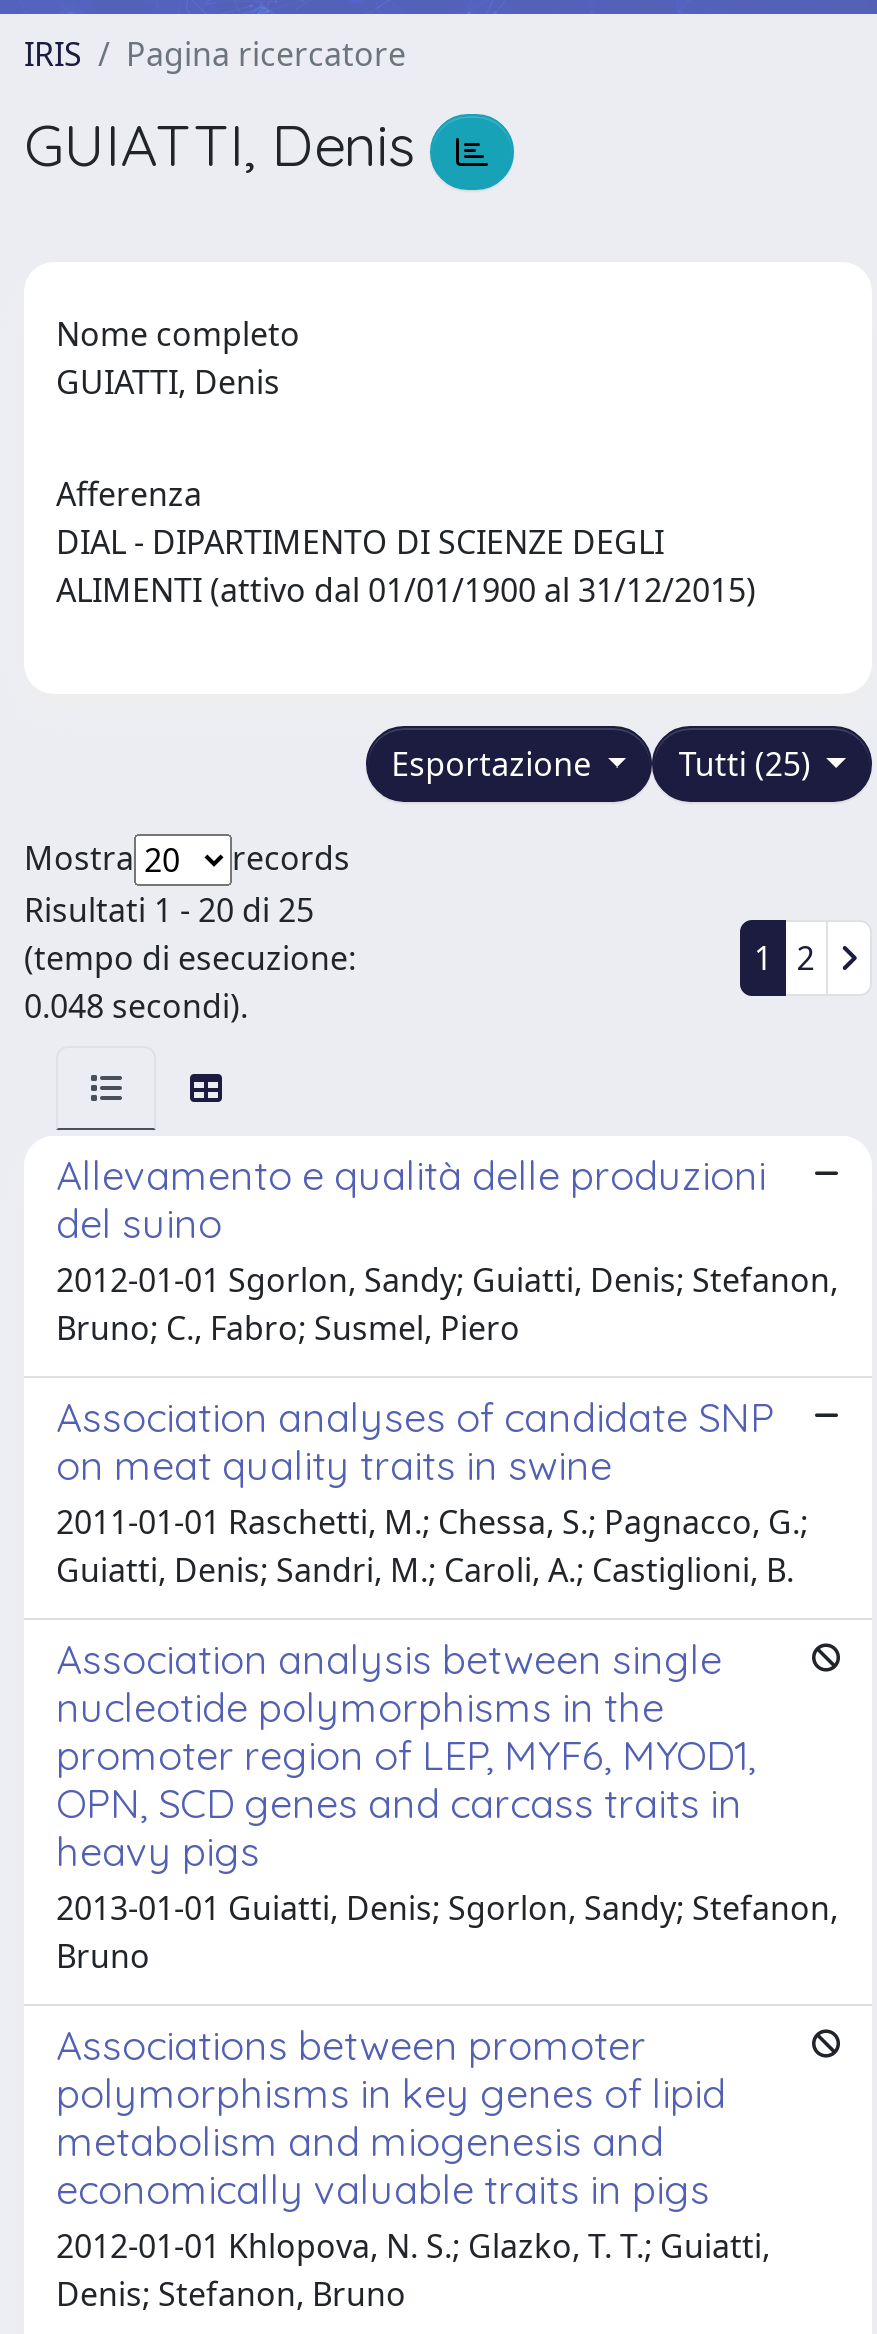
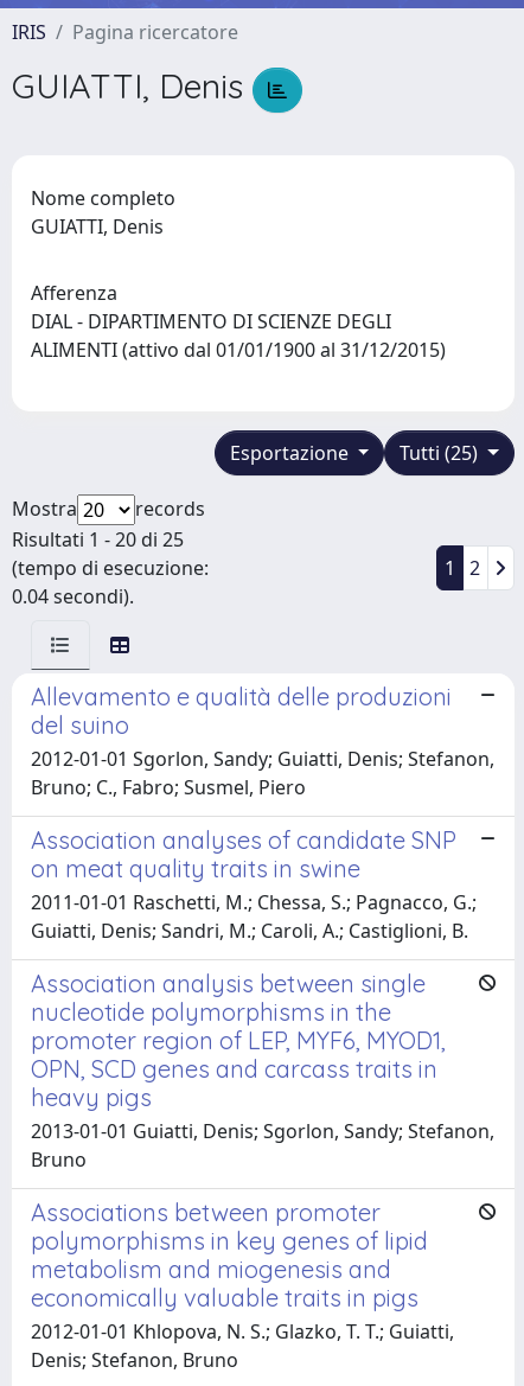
[24,984,248,1028] 0.048 secondi). -> [12,583,134,609] 0.04 secondi).

